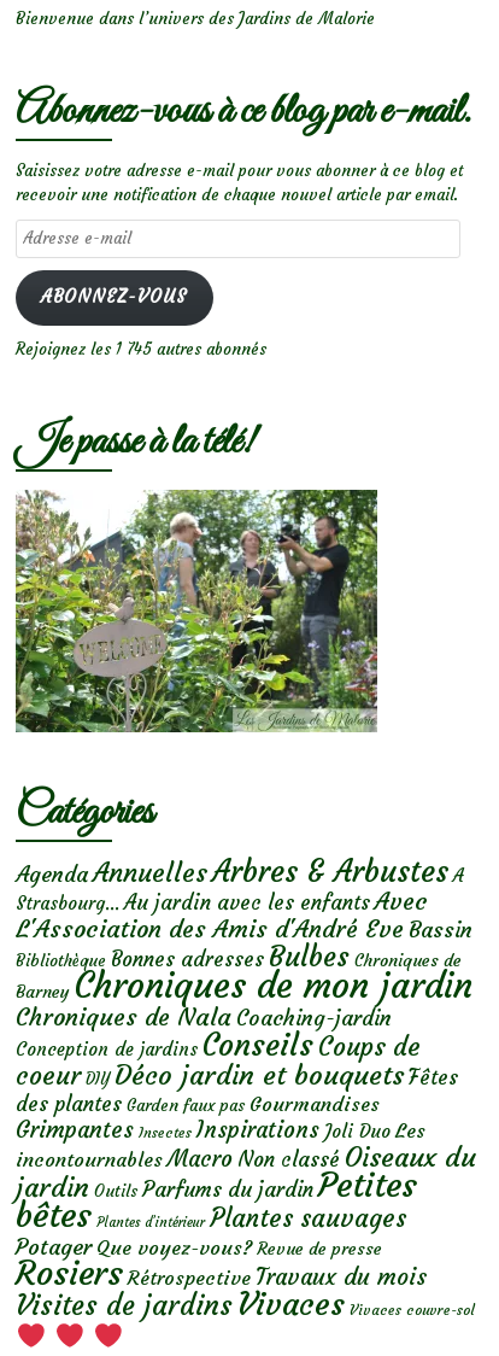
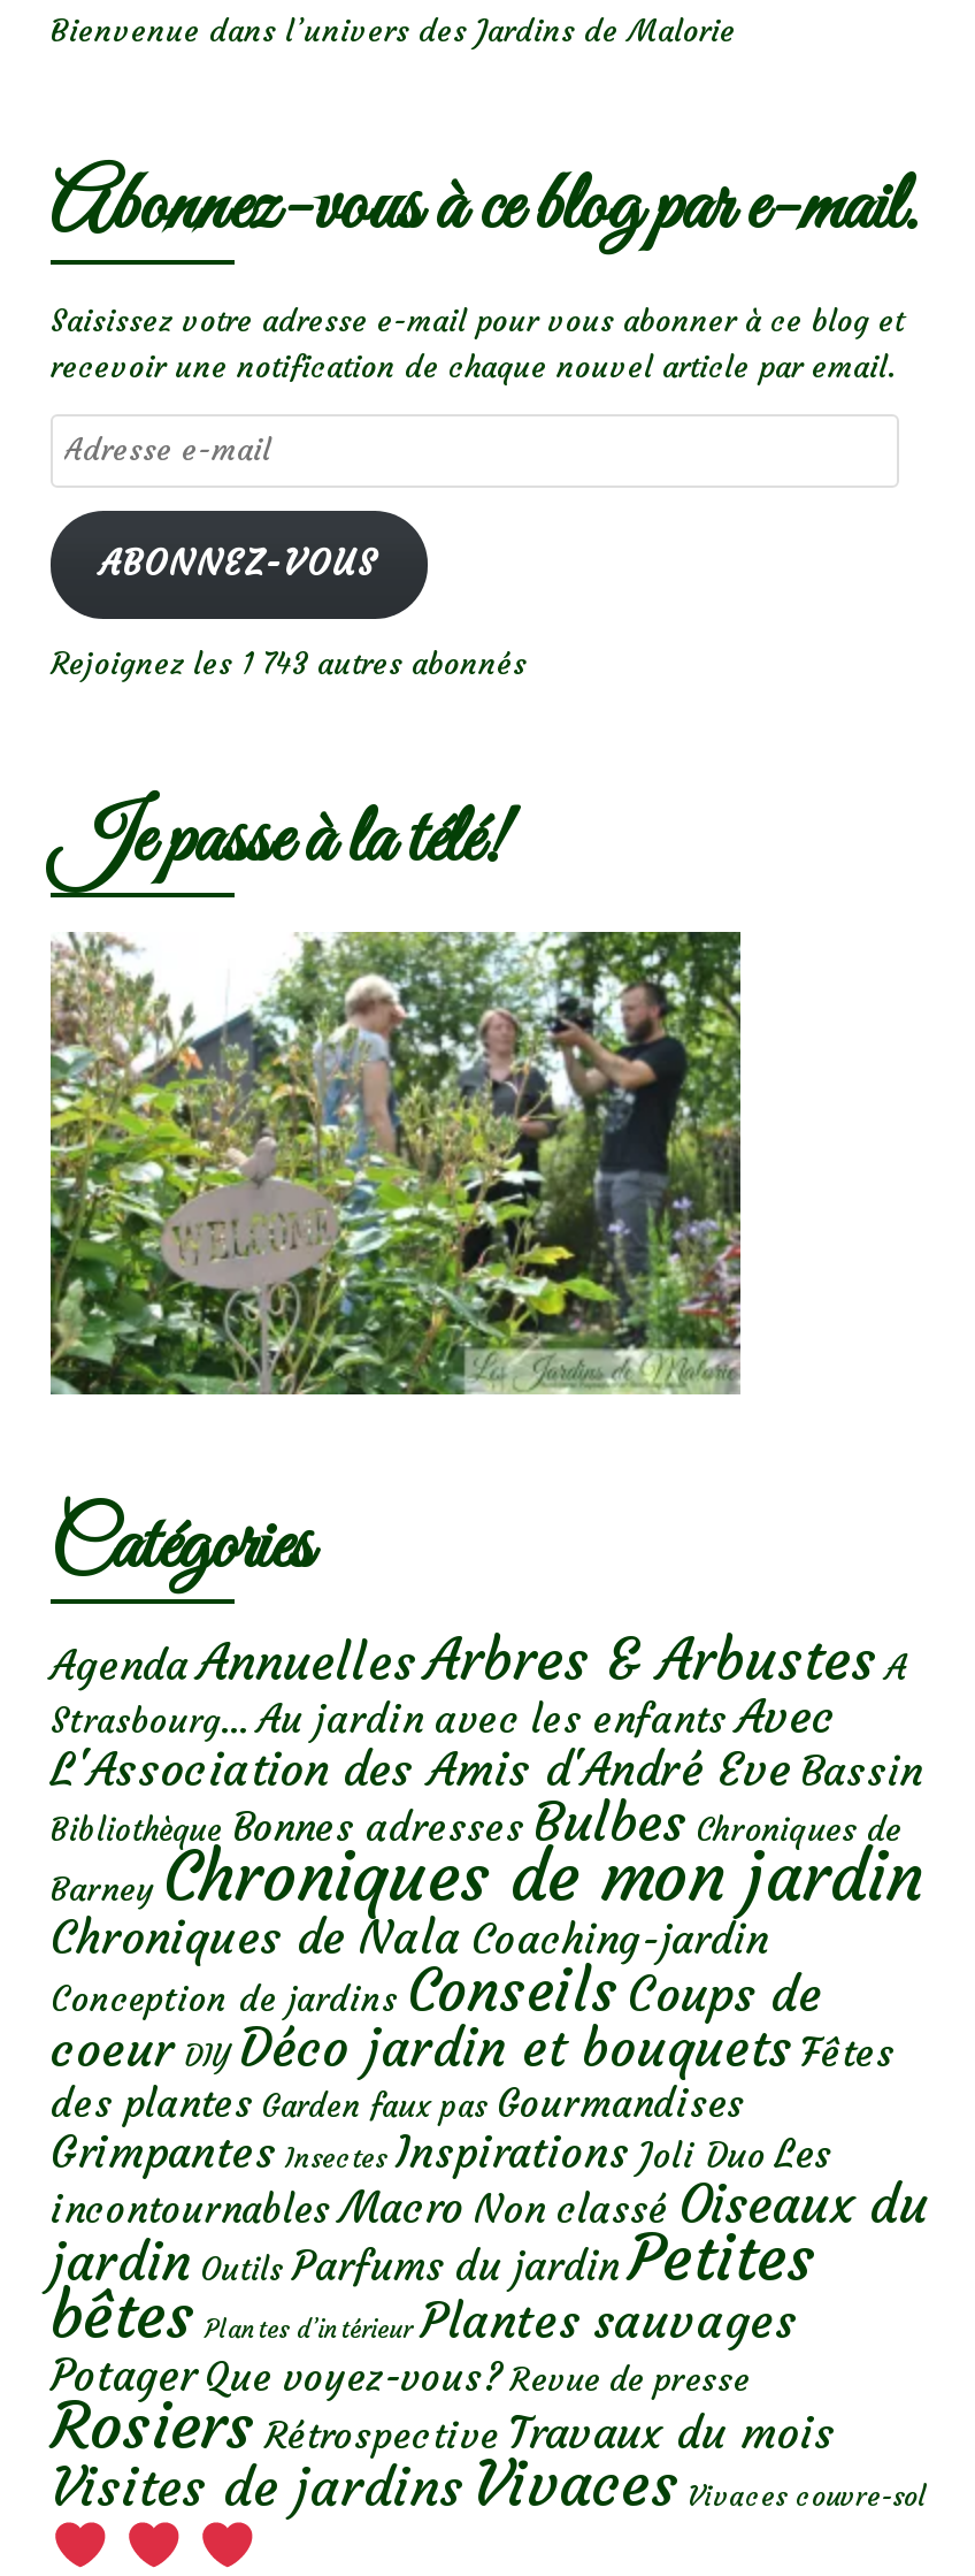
[16,339,266,360] Rejoignez les 1 745 autres abonnés -> [51,645,527,684] Rejoignez les 1 743 autres abonnés

